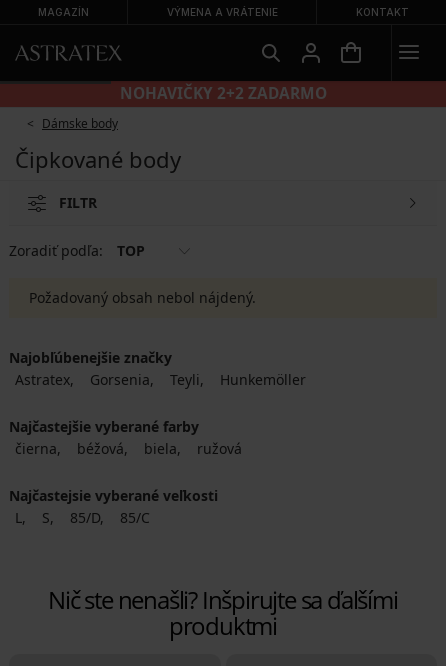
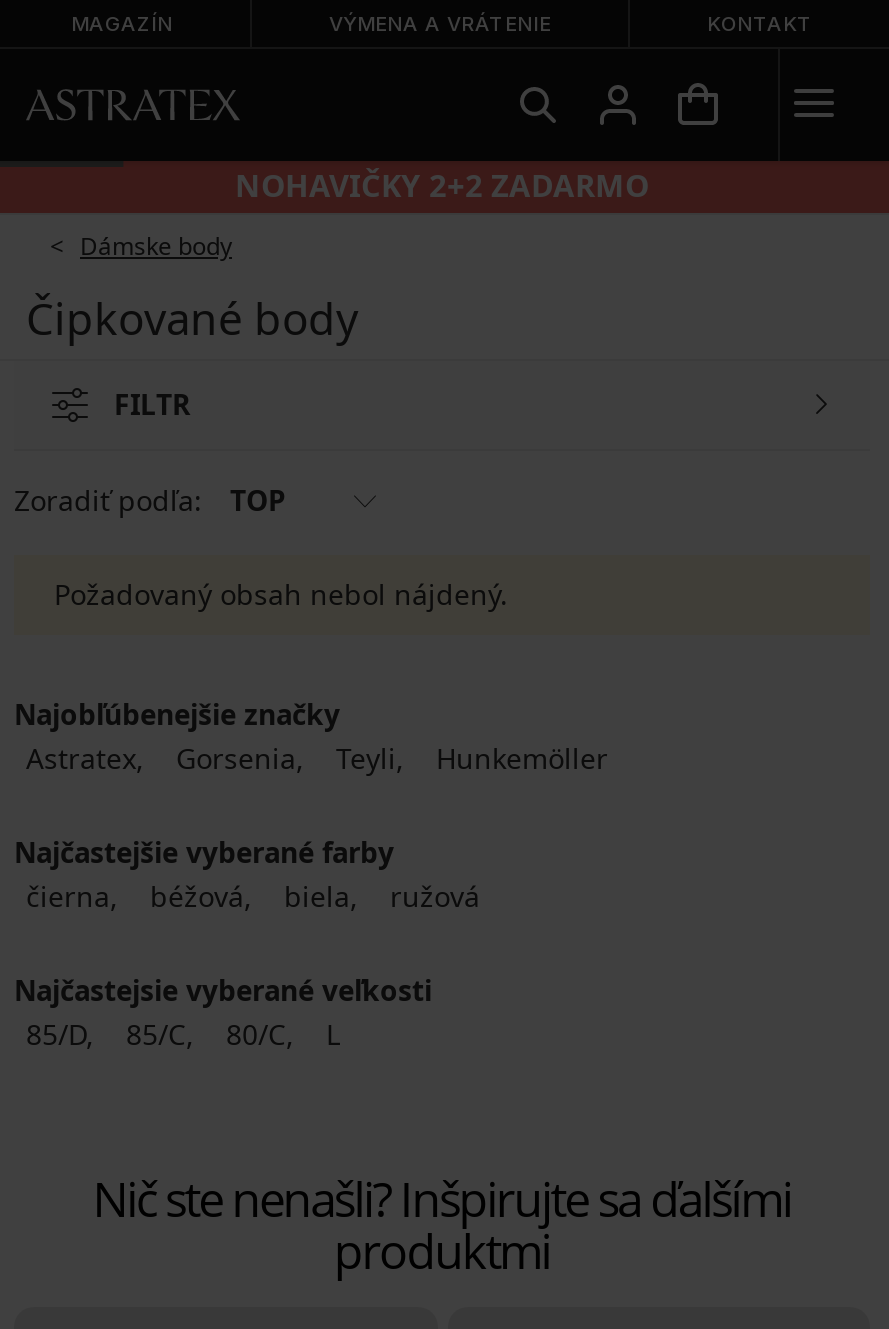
[15,508,50,527] L | S -> none
none -> [226,1015,340,1053] 80/C | L

